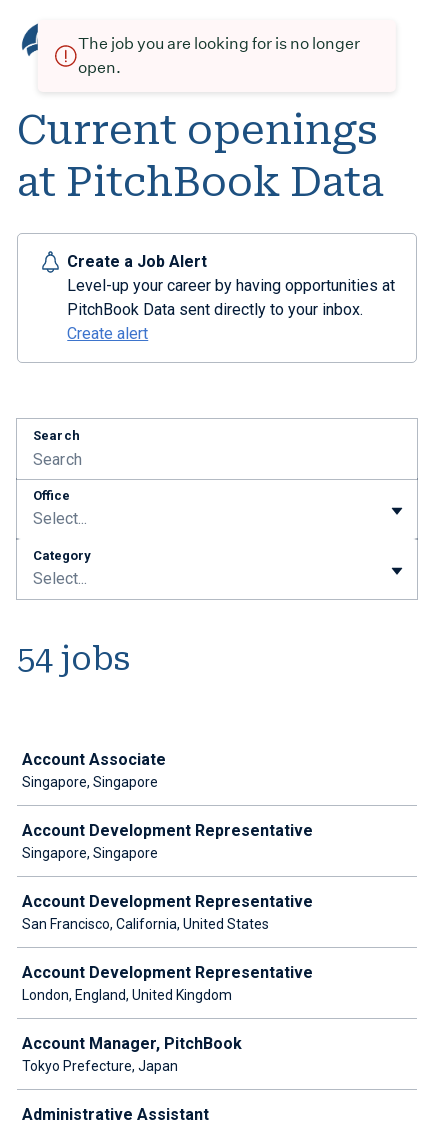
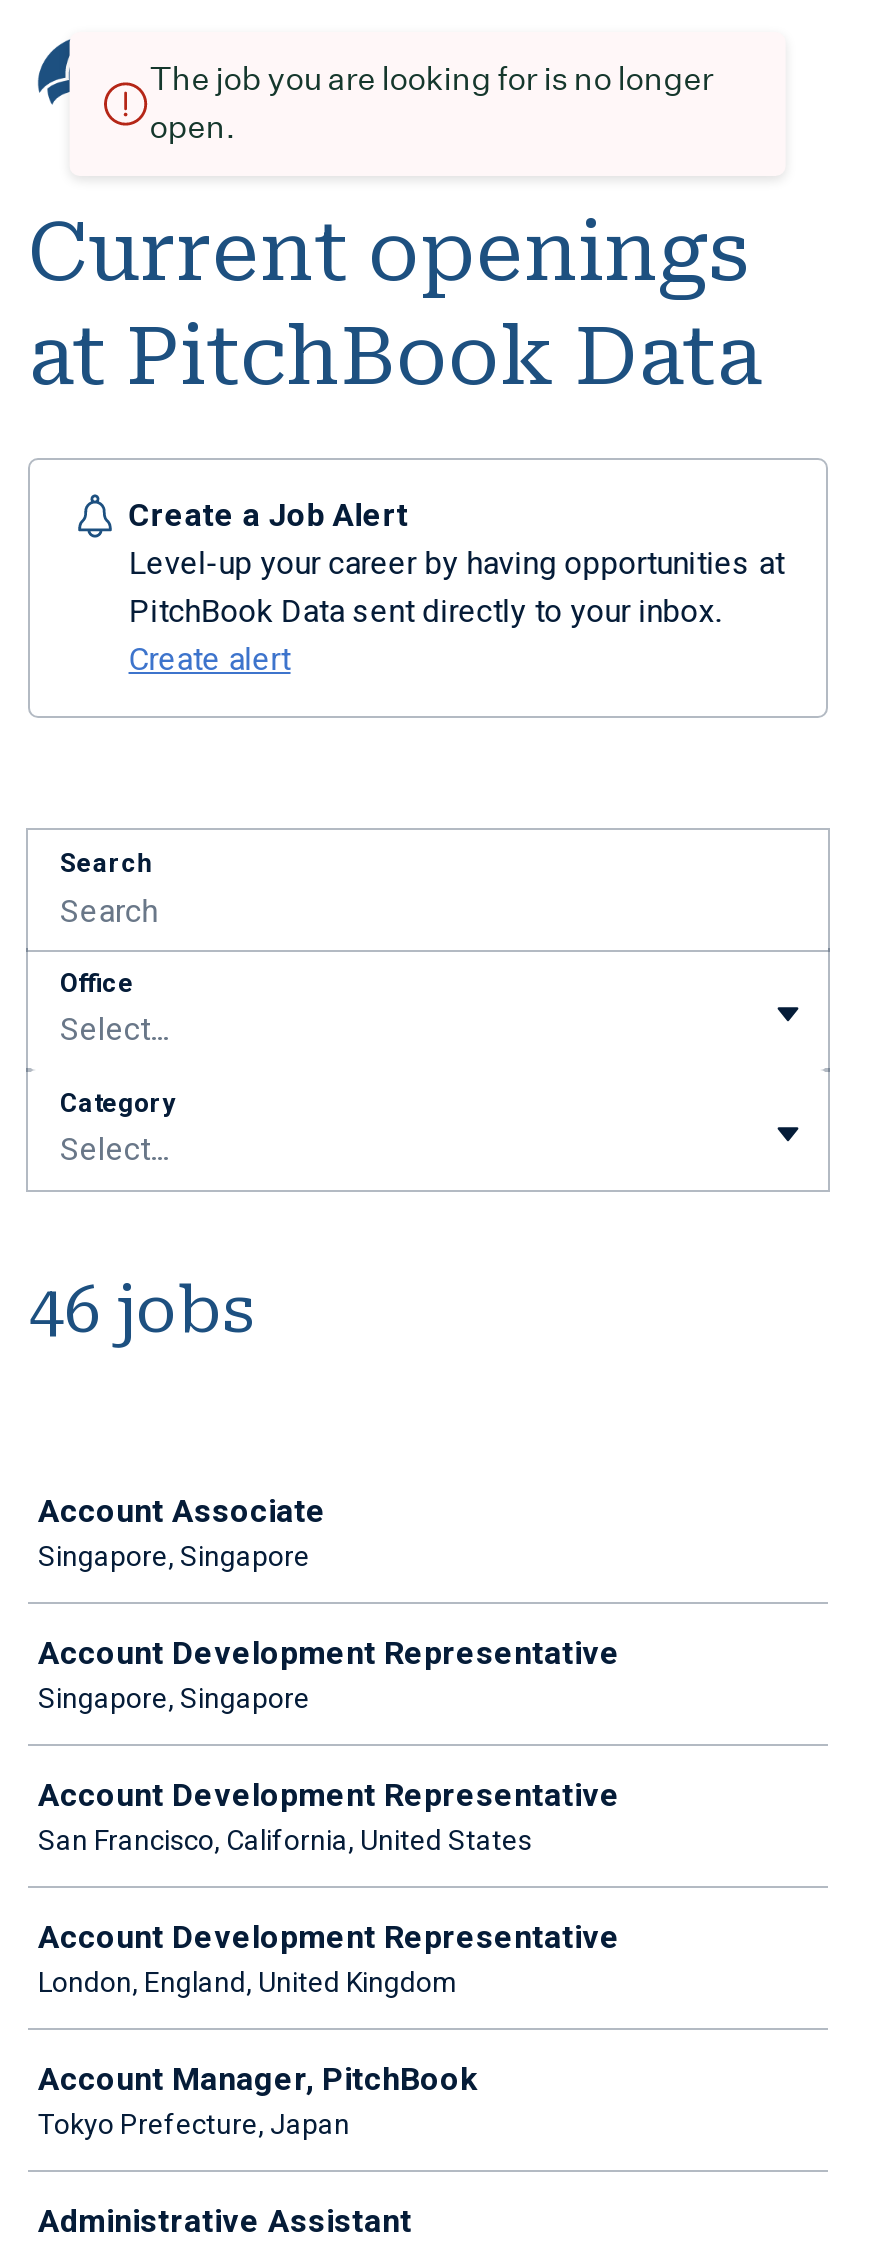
[17,640,130,678] 54 jobs -> [28,1272,254,1348] 46 jobs

